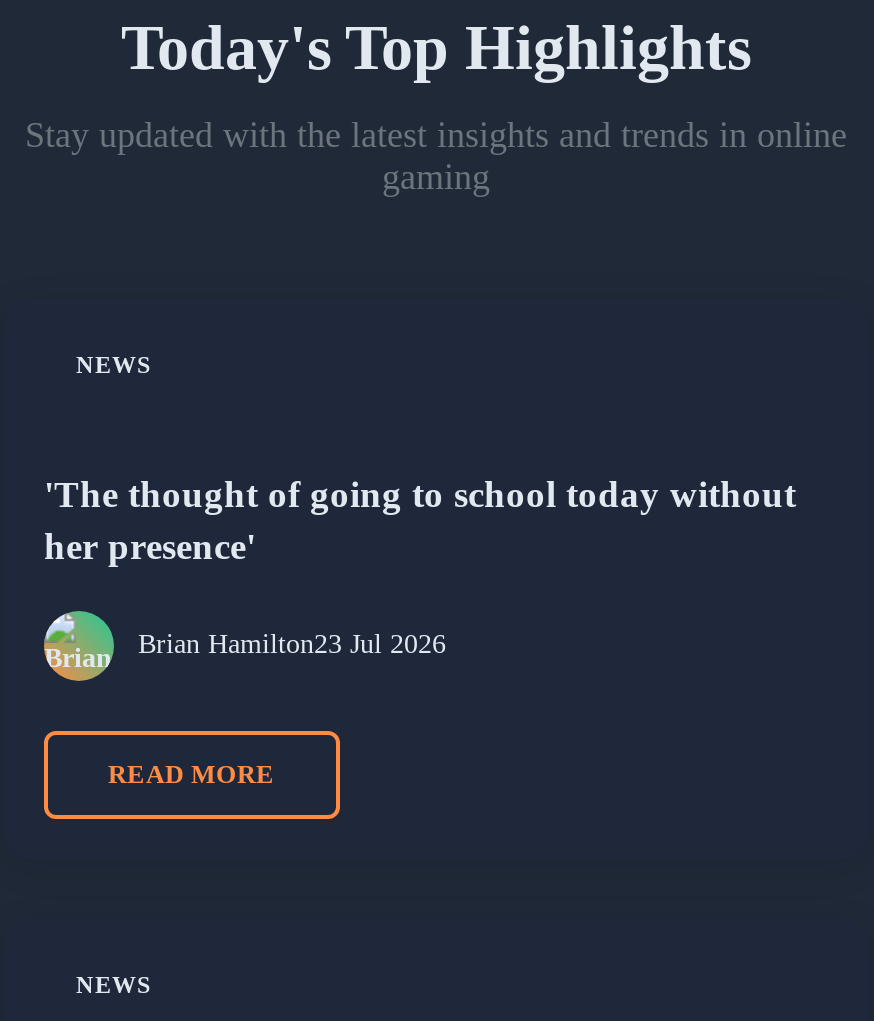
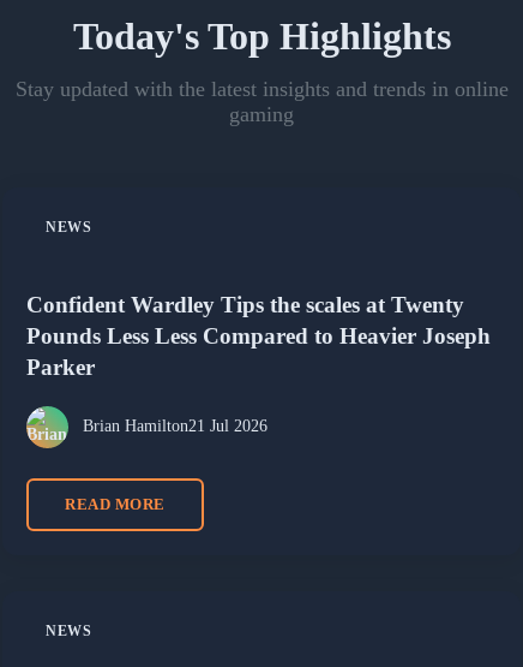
[44,473,796,567] 'The thought of going to school today without | her presence' -> [26,292,491,380] Confident Wardley Tips the scales at Twenty | Pounds Less Less Compared to Heavier Joseph | Parker
[138,630,446,660] Brian Hamilton23 Jul 2026 -> [83,418,267,436] Brian Hamilton21 Jul 2026

